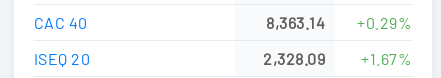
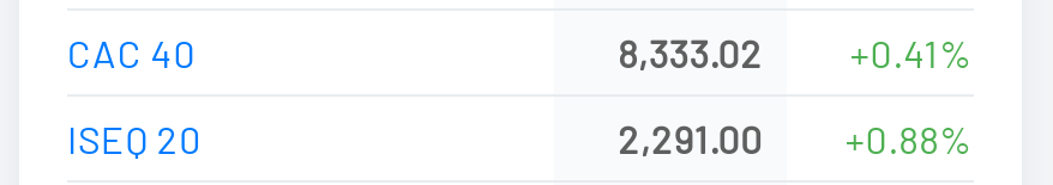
[266,13,325,32] 8,363.14 -> [618,30,763,75] 8,333.02
[357,13,412,32] +0.29% -> [850,30,974,75] +0.41%
[263,49,325,68] 2,328.09 -> [618,116,763,161] 2,291.00
[361,49,412,68] +1.67% -> [845,116,974,161] +0.88%

